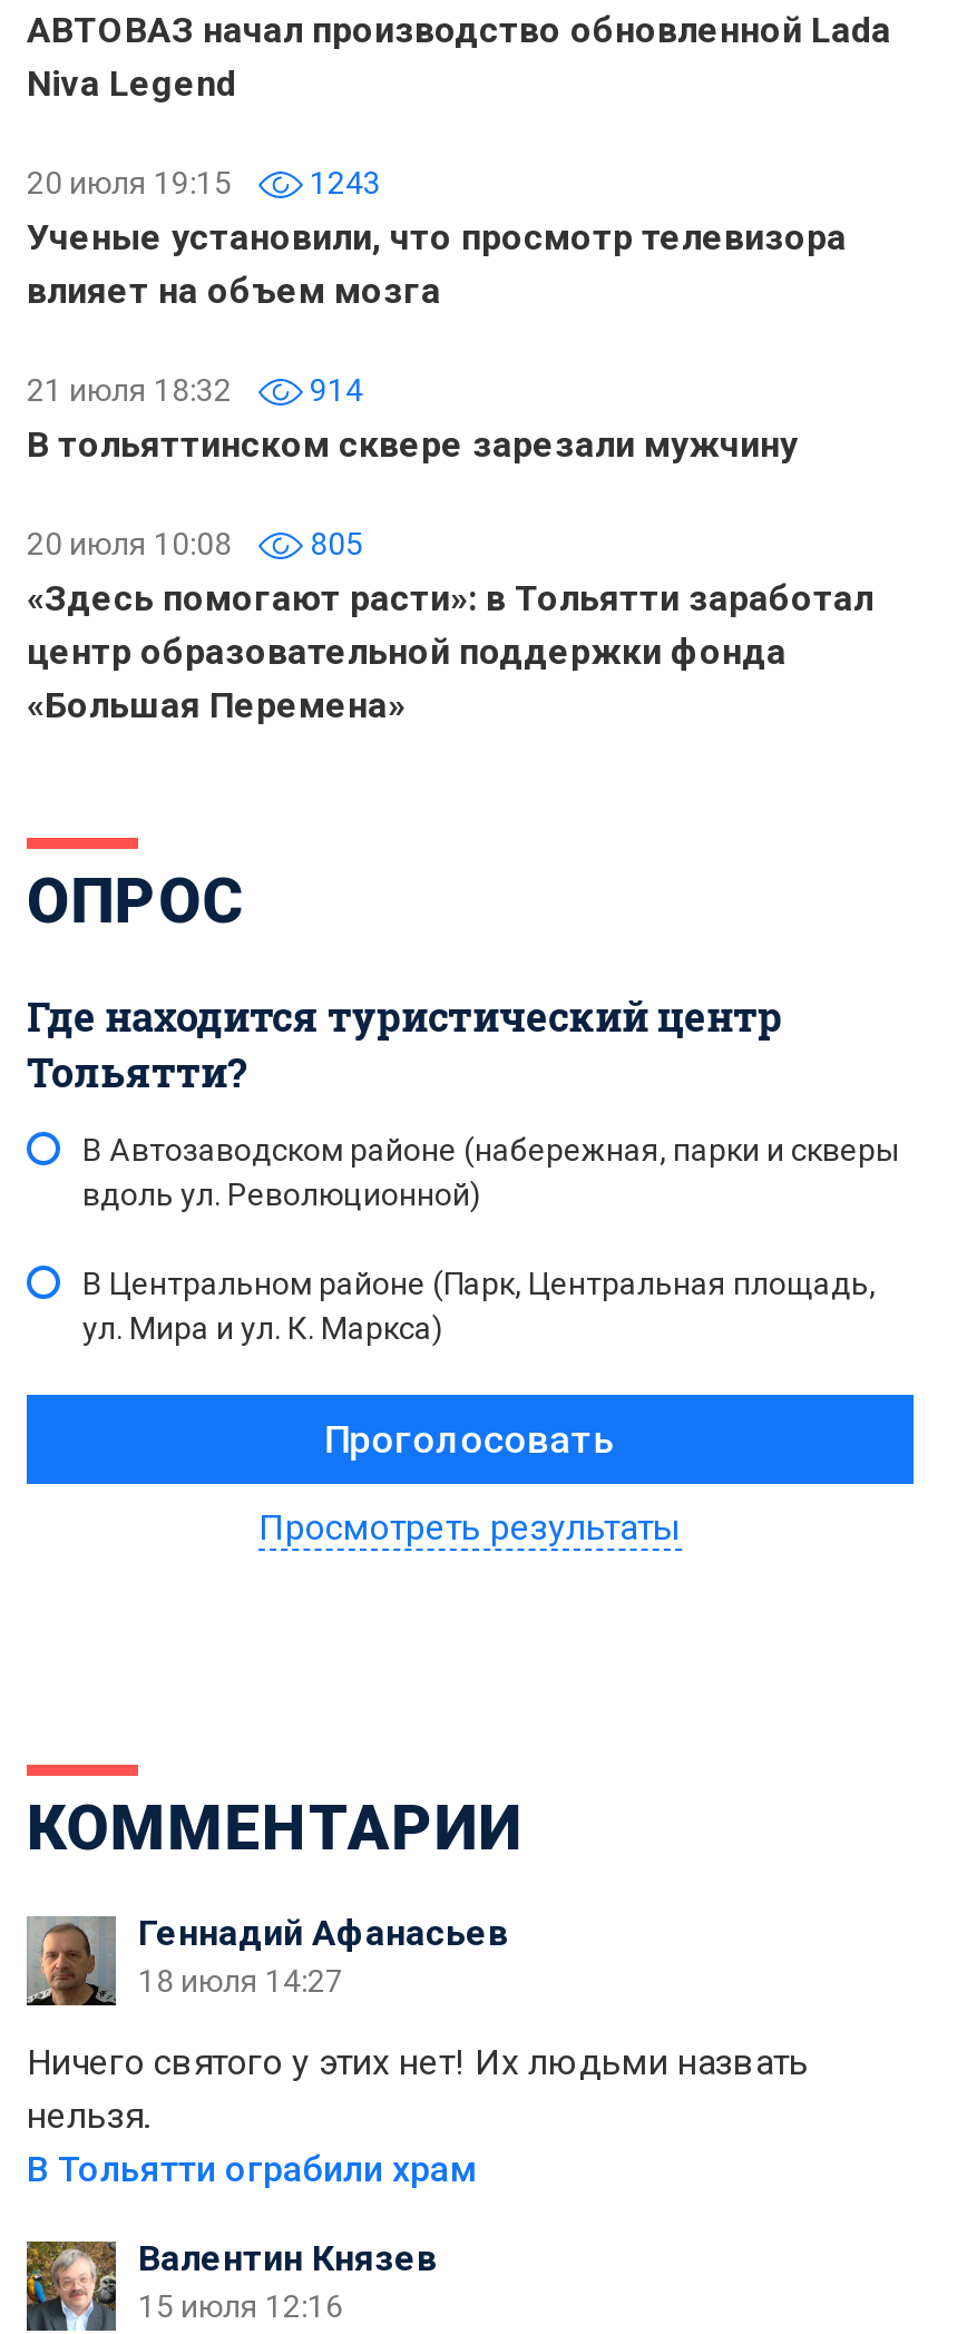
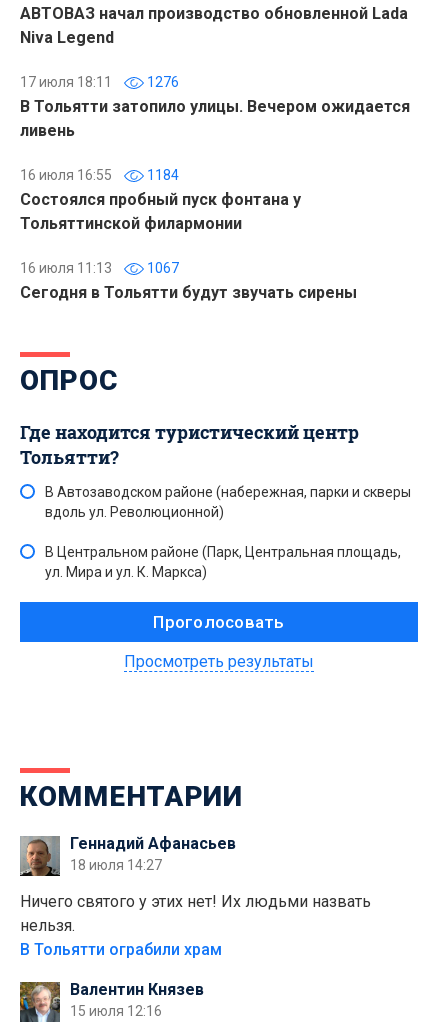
[27,165,847,312] 20 июля 19:15 | 1243 | Ученые установили, что просмотр телевизора | влияет на объем мозга -> [20,74,410,140] 17 июля 18:11 | 1276 | В Тольятти затопило улицы. Вечером ожидается | ливень
[27,372,798,466] 21 июля 18:32 | 914 | В тольяттинском сквере зарезали мужчину -> [20,167,301,233] 16 июля 16:55 | 1184 | Состоялся пробный пуск фонтана у | Тольяттинской филармонии
[27,526,873,726] 20 июля 10:08 | 805 | «Здесь помогают расти»: в Тольятти заработал | центр образовательной поддержки фонда | «Большая Перемена» -> [20,260,357,302] 16 июля 11:13 | 1067 | Сегодня в Тольятти будут звучать сирены

